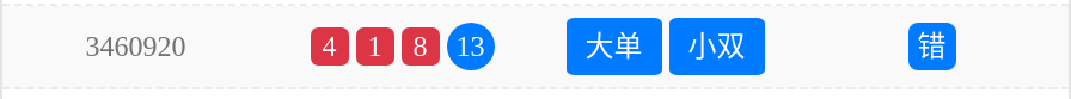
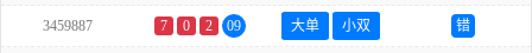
[86,30,186,63] 3460920 -> [43,18,92,34] 3459887
[322,30,337,63] 4 -> [160,18,167,34] 7
[368,30,382,63] 1 -> [183,18,190,34] 0
[413,30,427,63] 8 -> [205,18,212,34] 2
[456,30,485,63] 13 -> [227,18,241,34] 09

